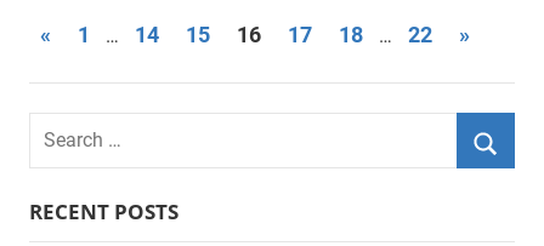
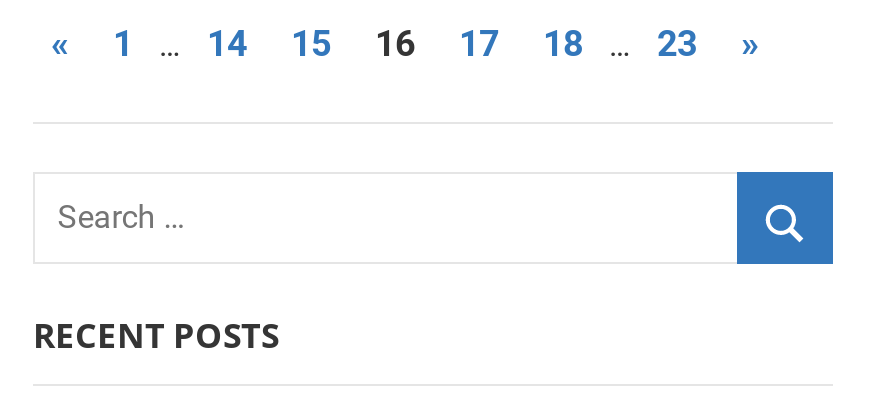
[408,22,432,47] 22 -> [657,23,697,65] 23

